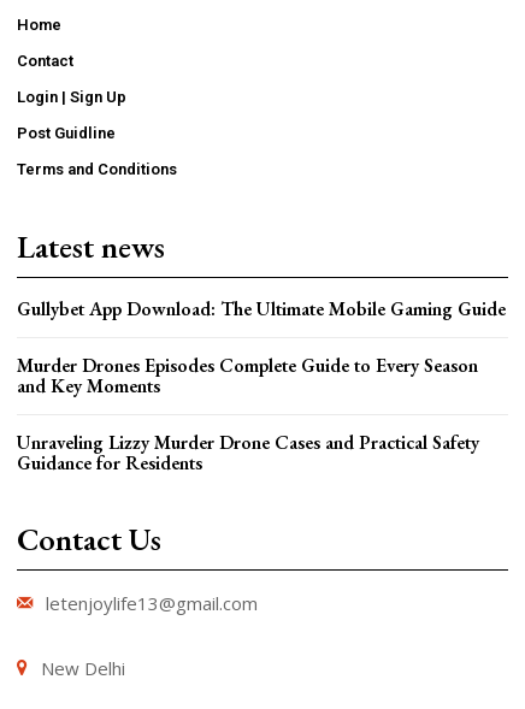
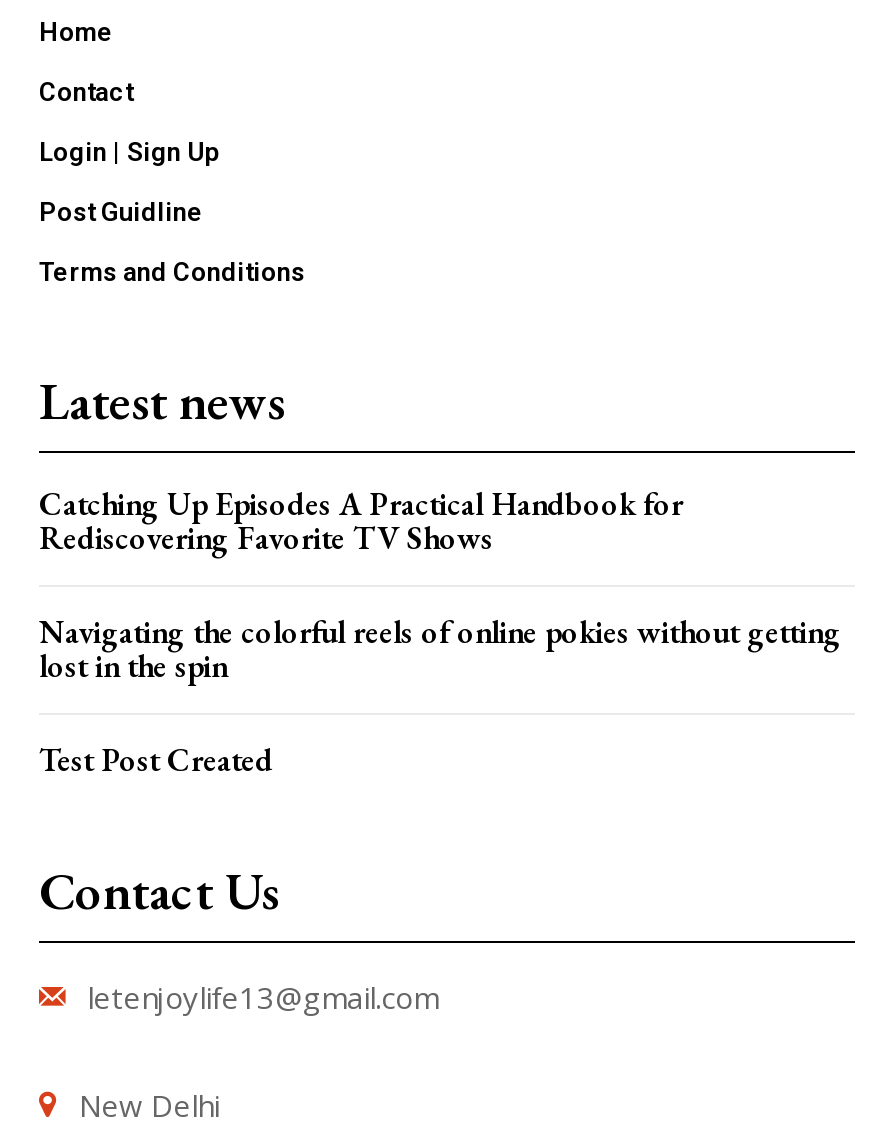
[17,296,506,321] Gullybet App Download: The Ultimate Mobile Gaming Guide -> [39,482,683,558] Catching Up Episodes A Practical Handbook for | Rediscovering Favorite TV Shows
[17,352,478,398] Murder Drones Episodes Complete Guide to Every Season | and Key Moments -> [39,610,841,686] Navigating the colorful reels of online pokies without getting | lost in the spin
[17,429,479,475] Unraveling Lizzy Murder Drone Cases and Practical Safety | Guidance for Residents -> [39,738,273,780] Test Post Created

